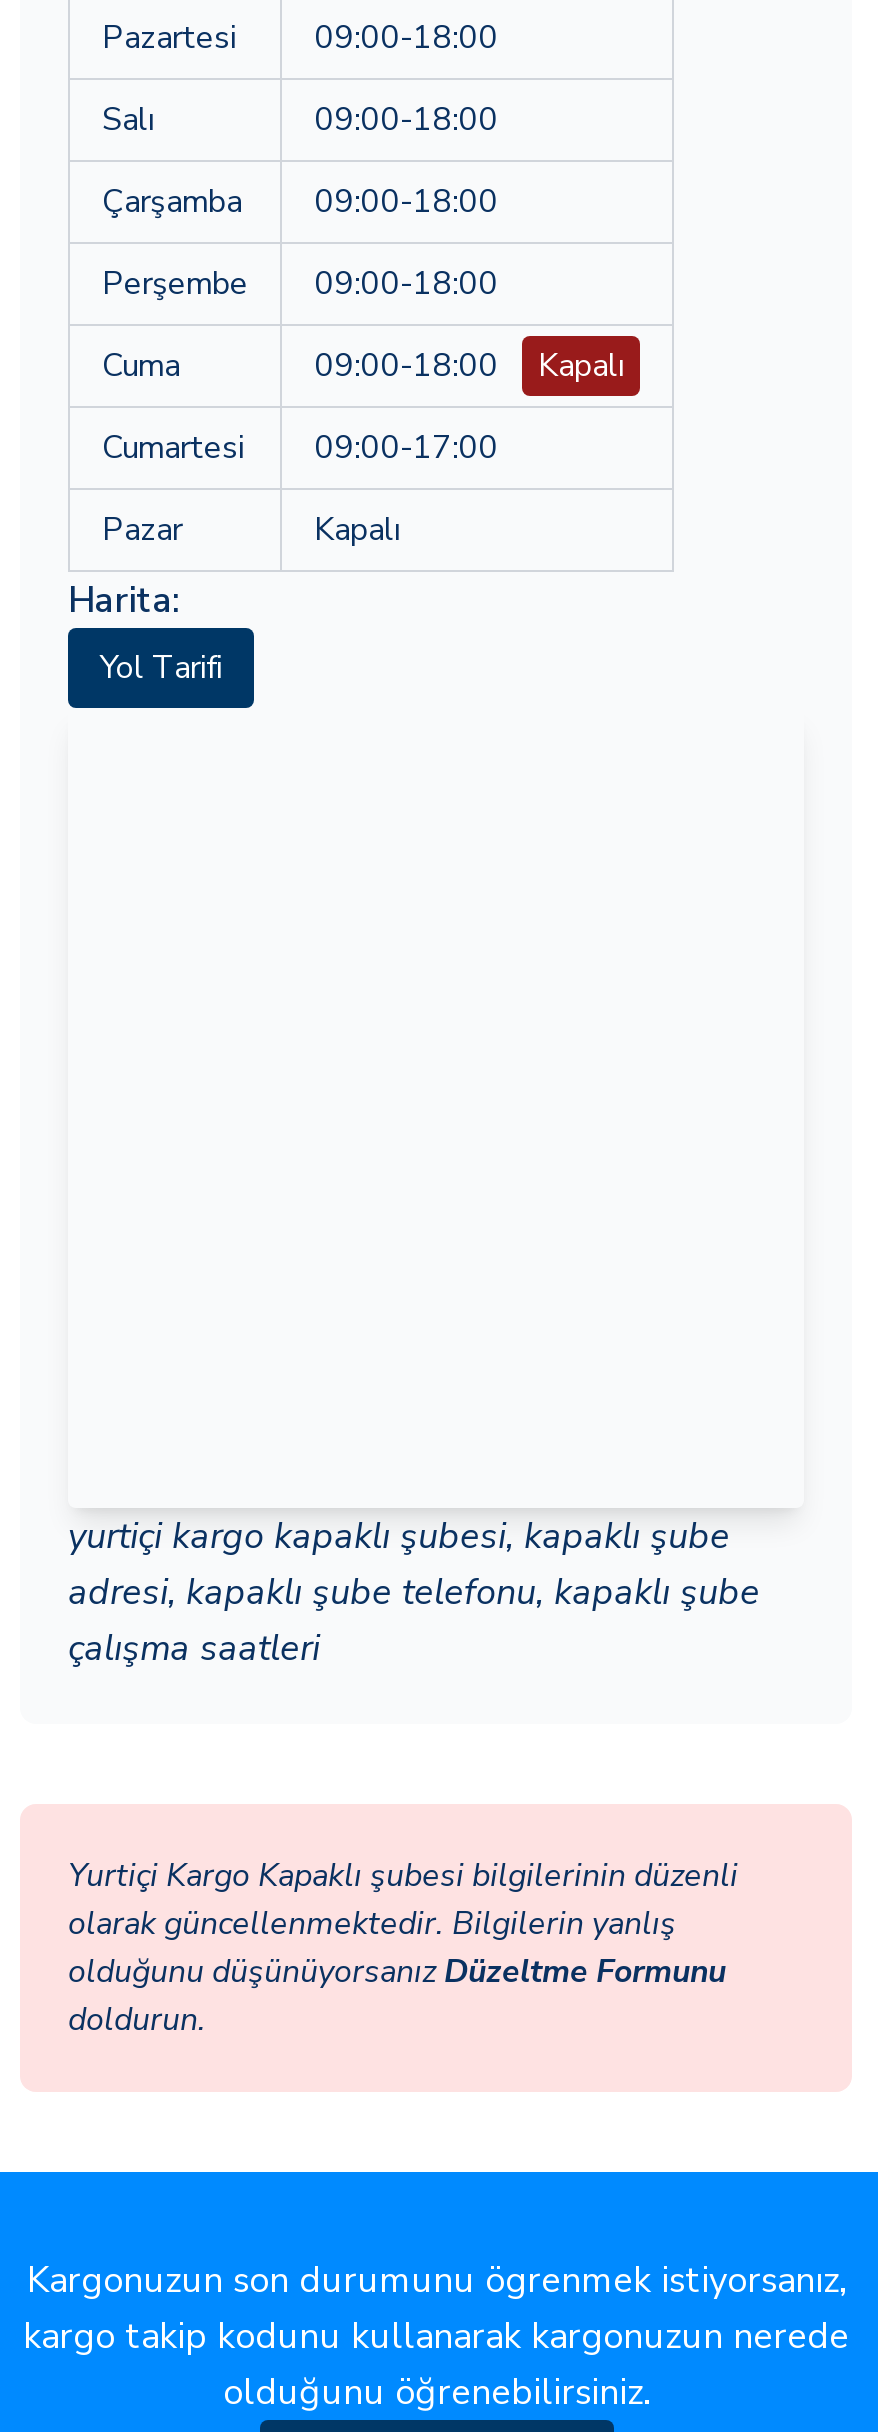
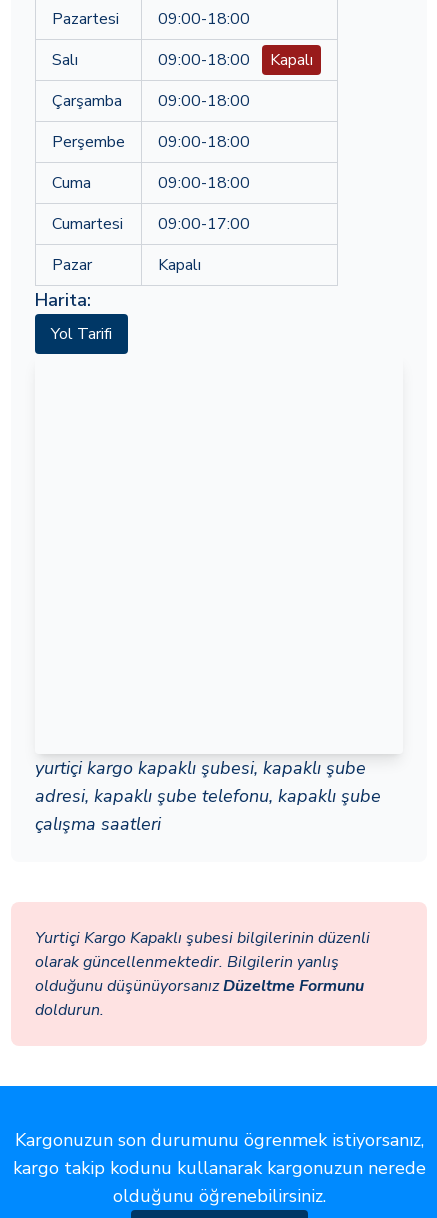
none -> [270,49,313,71] Kapalı
[538,344,624,388] Kapalı -> none

